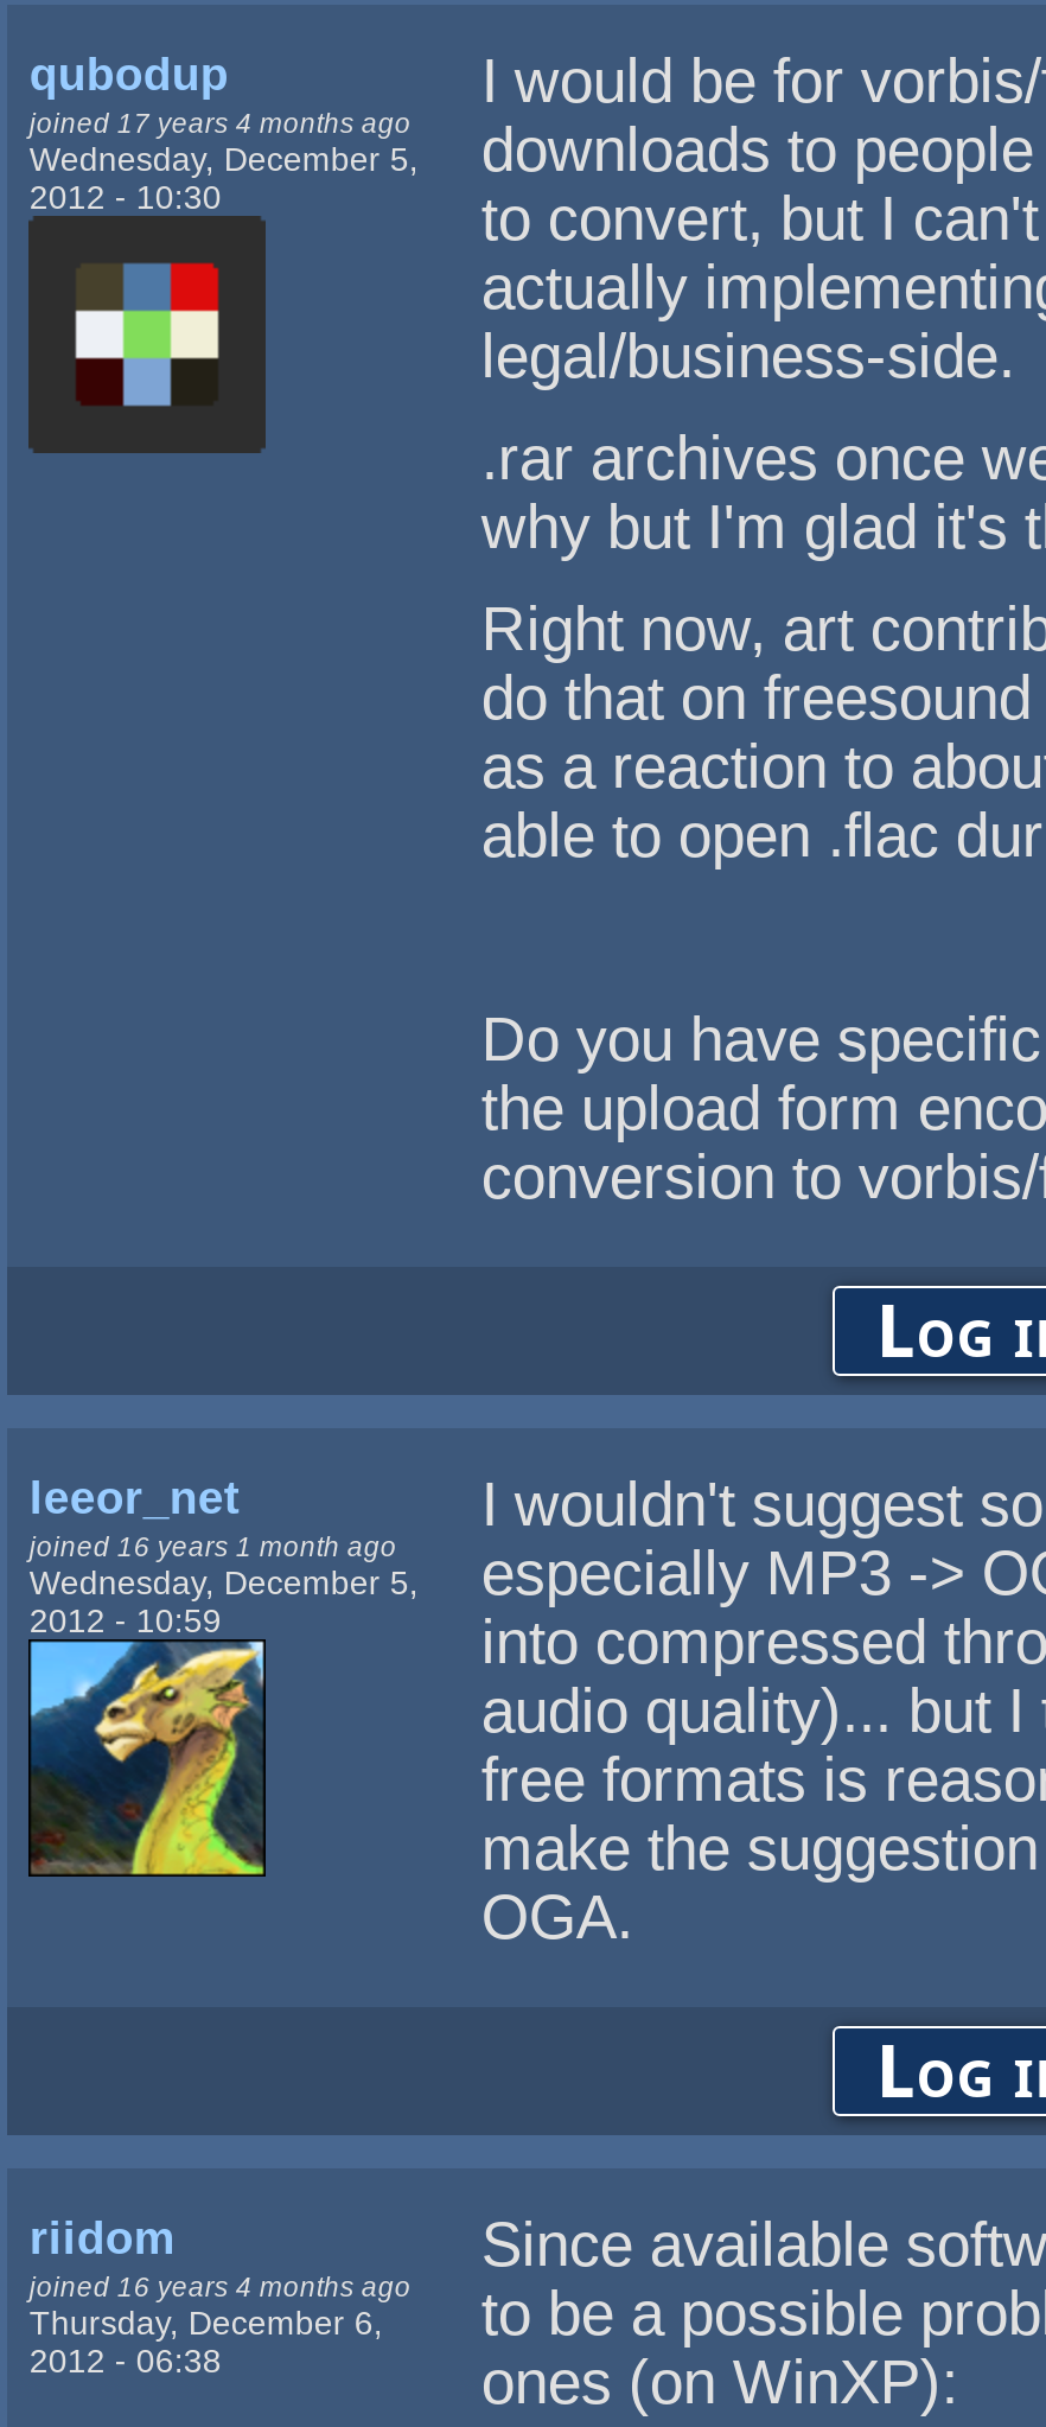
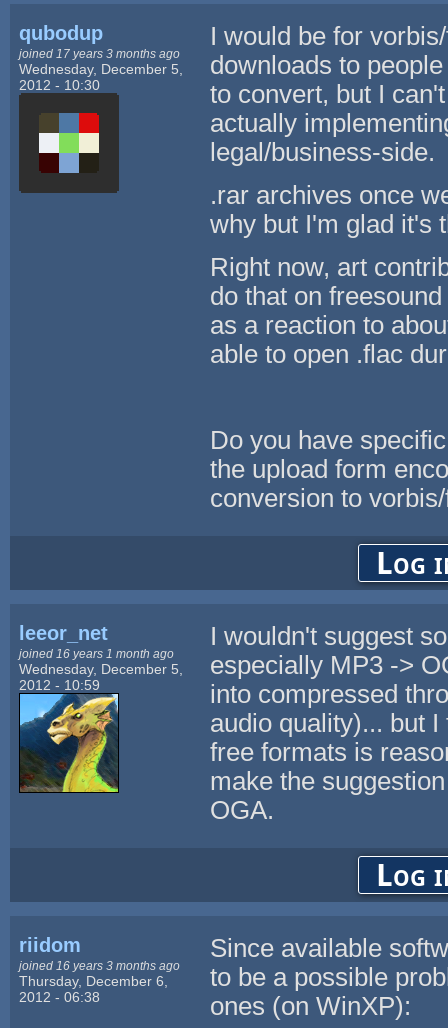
[29,106,411,137] joined 17 years 4 months ago -> [19,47,180,60] joined 17 years 3 months ago
[29,2270,411,2301] joined 16 years 4 months ago -> [19,959,180,972] joined 16 years 3 months ago

